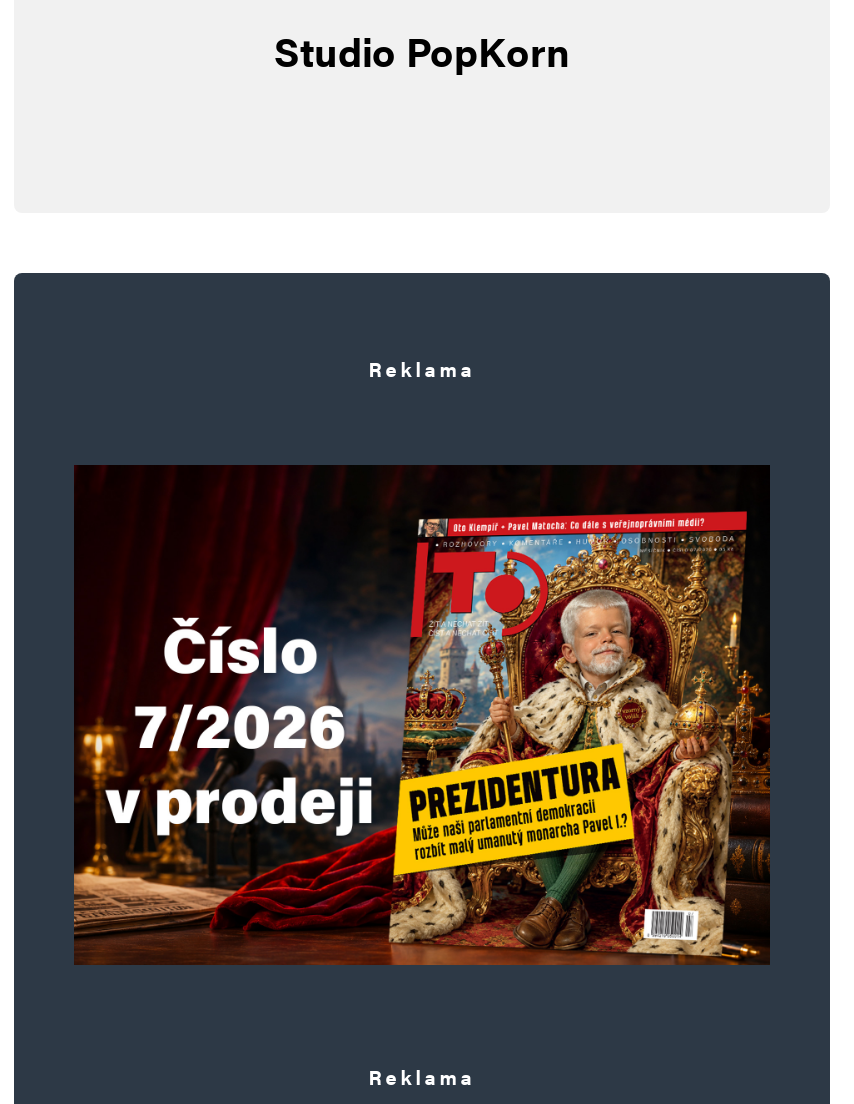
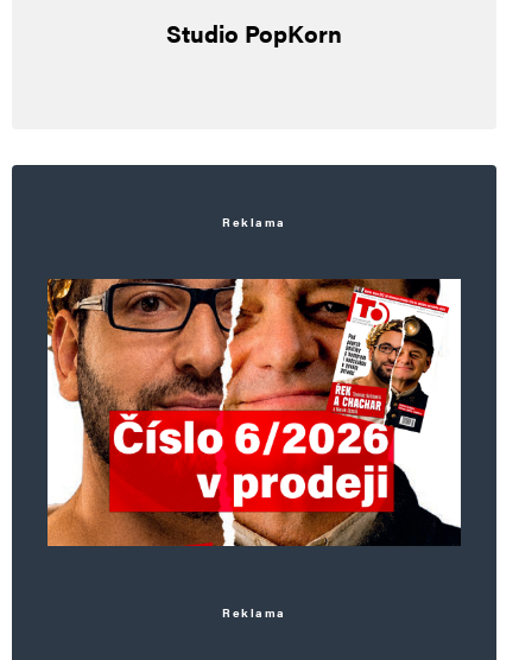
[72,464,772,964] [image] -> [46,278,462,547] [image]

